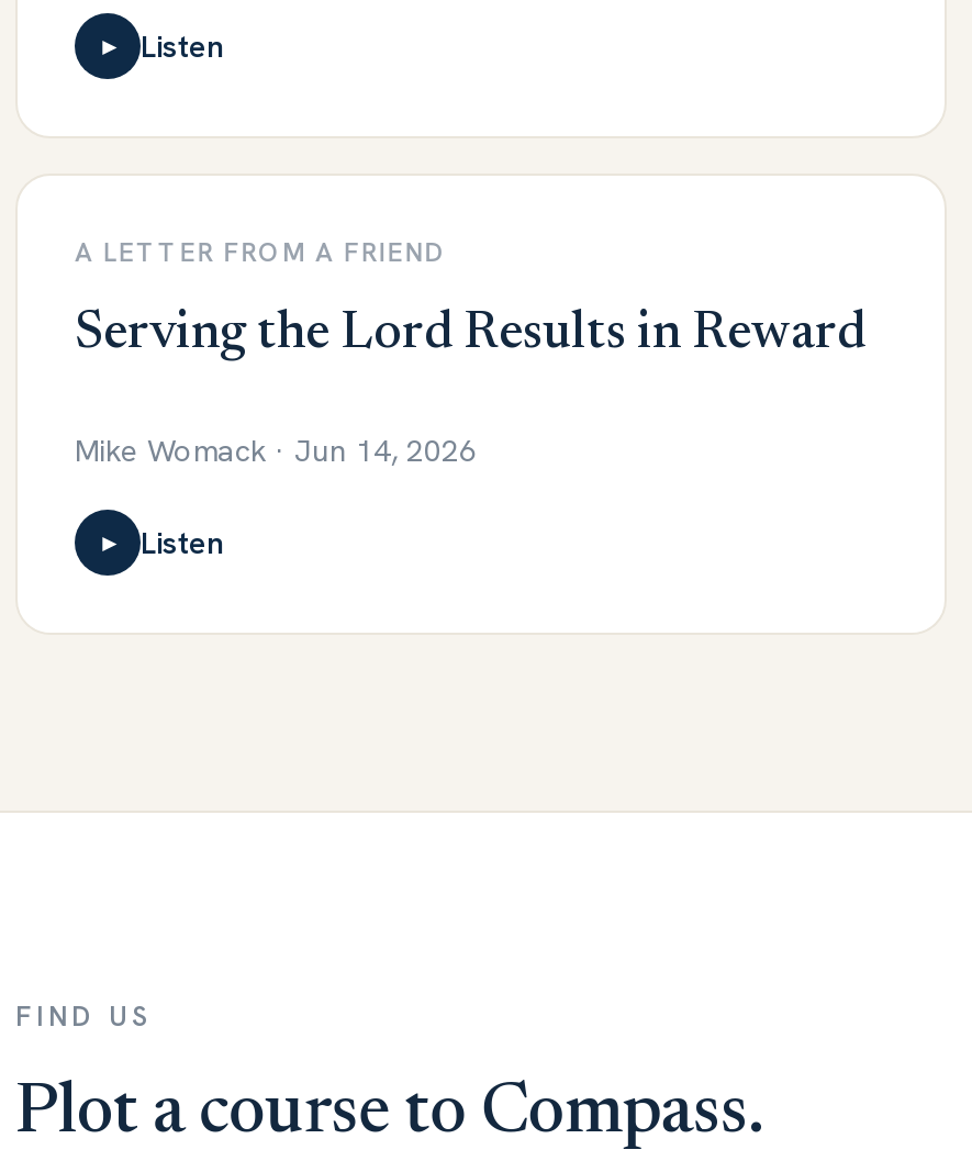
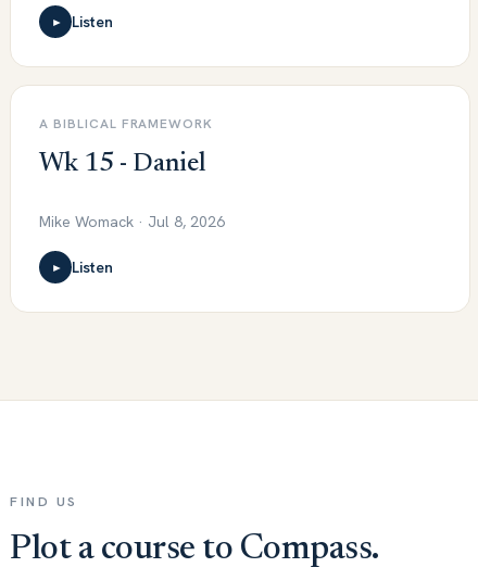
[75,236,444,271] A LETTER FROM A FRIEND -> [39,116,213,133] A BIBLICAL FRAMEWORK
[75,308,865,361] Serving the Lord Results in Reward -> [39,151,206,177] Wk 15 - Daniel
[75,431,477,471] Mike Womack · Jun 14, 2026 -> [39,212,225,232] Mike Womack · Jul 8, 2026

